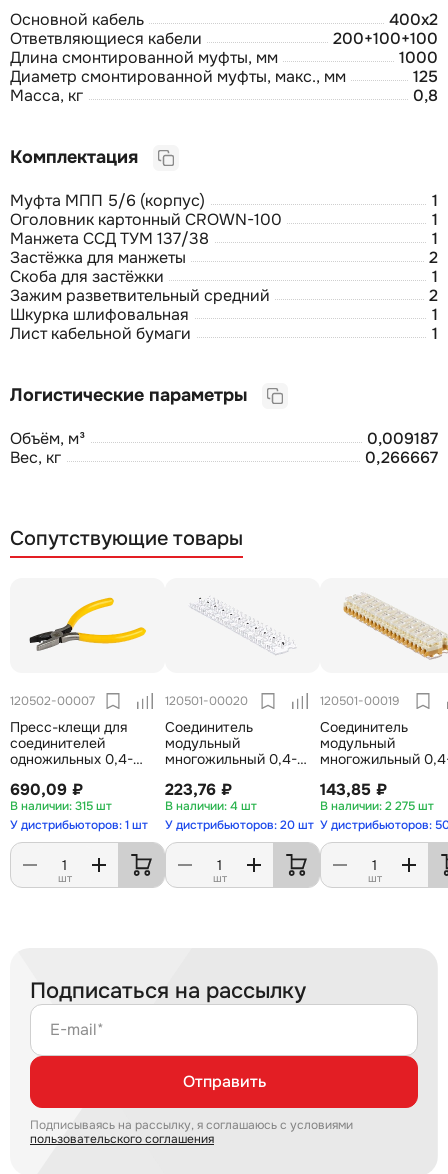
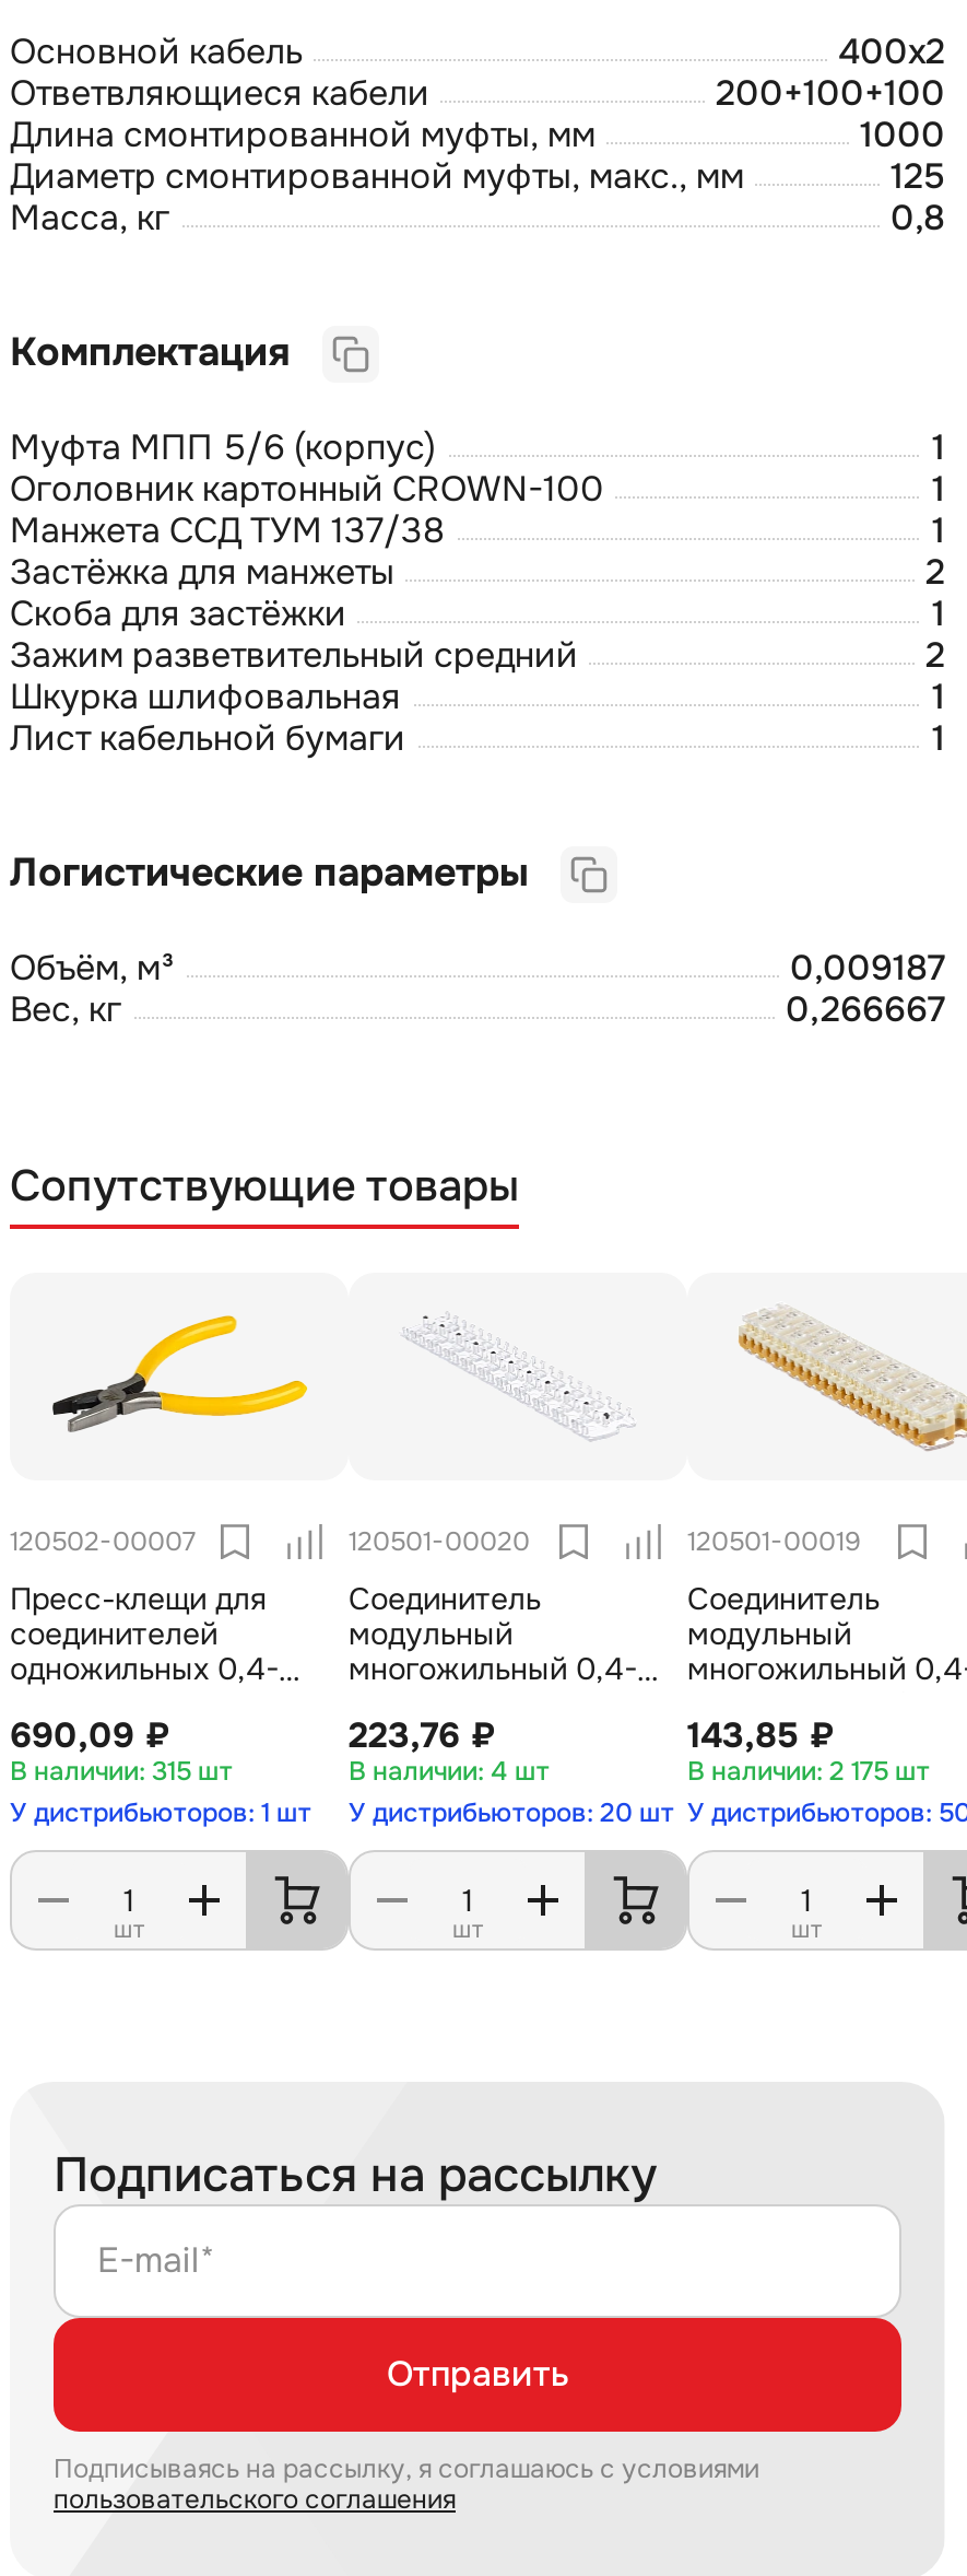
[385,798,434,814] 2 275 шт -> [829,1753,930,1788] 2 175 шт

